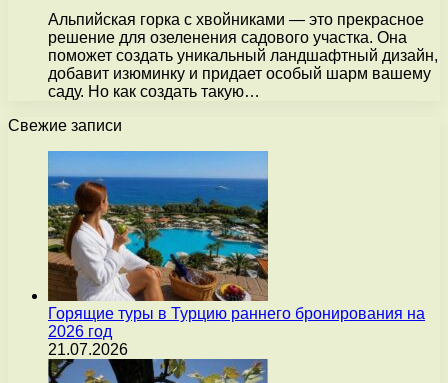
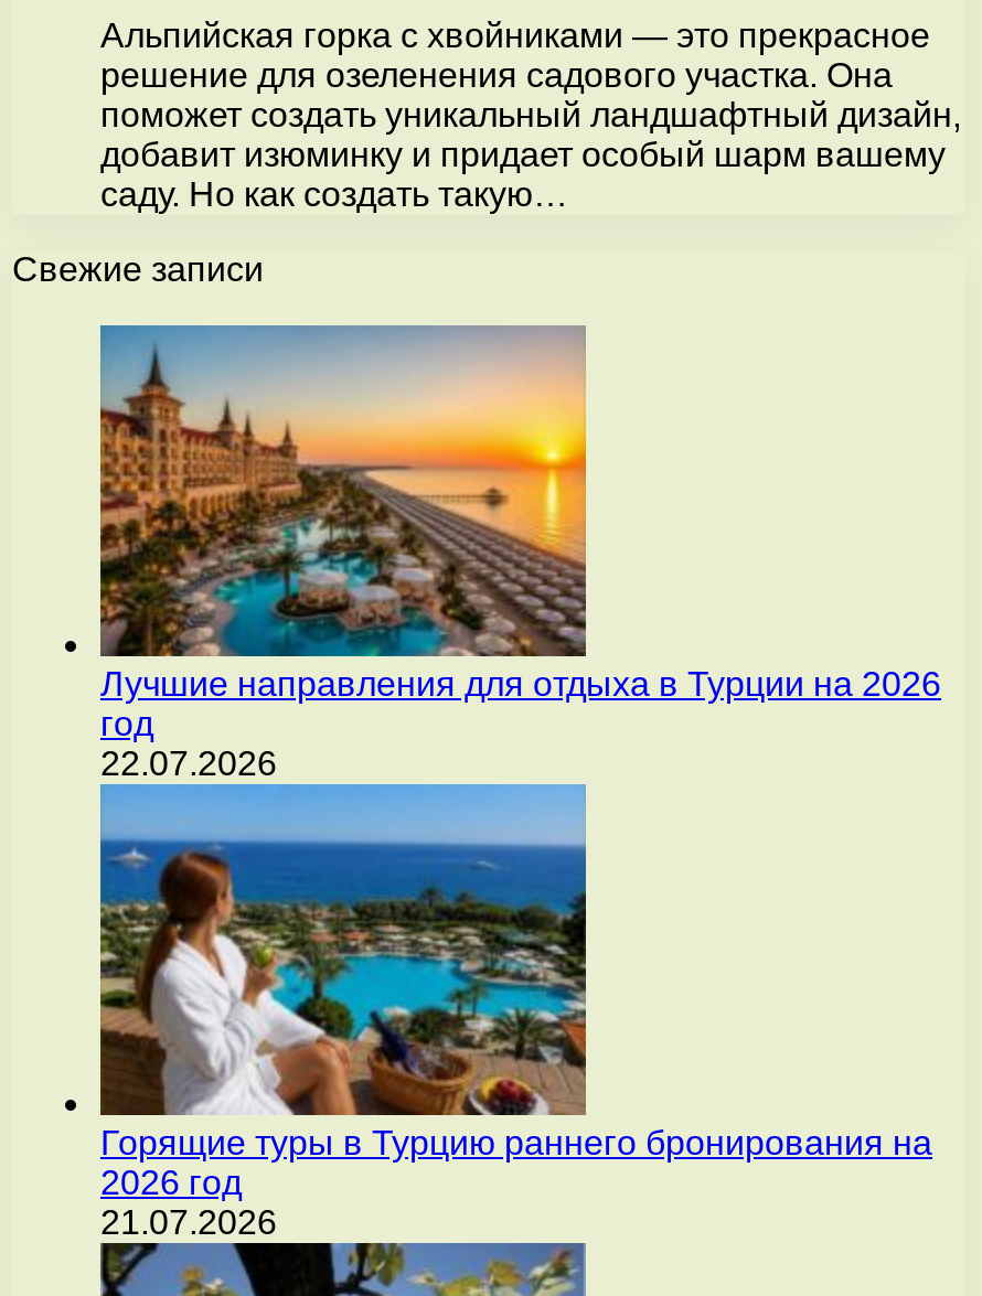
none -> [98,325,941,783] [image] | Лучшие направления для отдыха в Турции на 2026 | год | 22.07.2026

